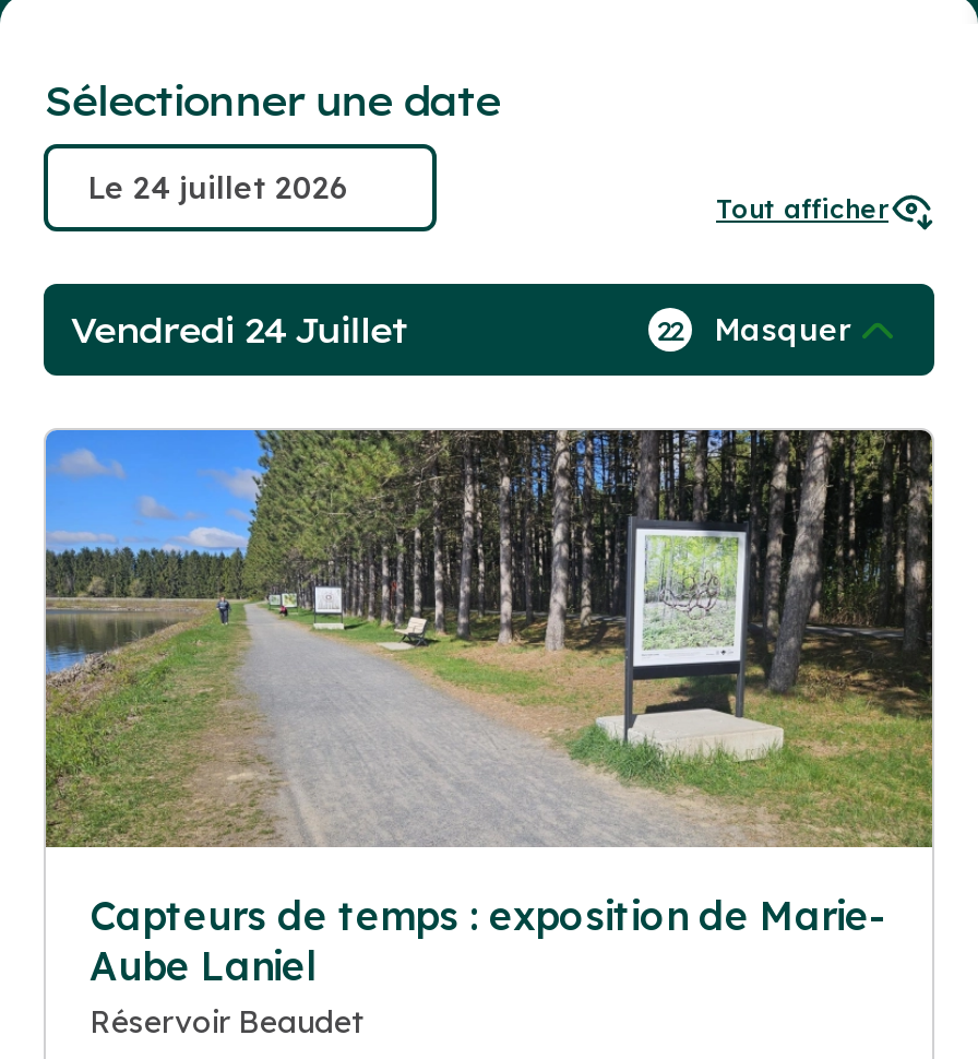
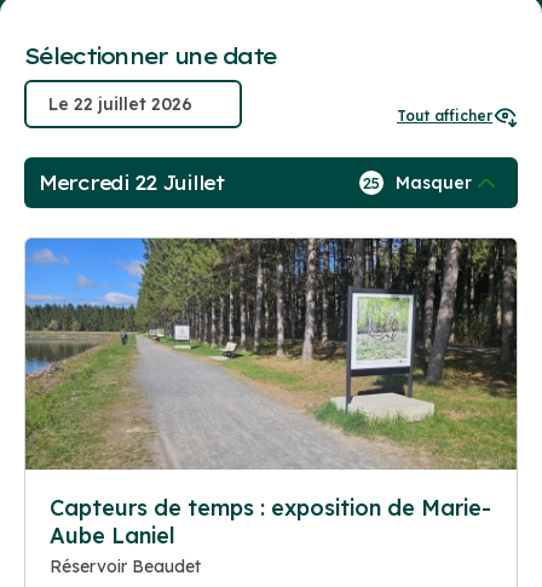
[70,308,408,352] Vendredi 24 Juillet -> [39,171,225,195] Mercredi 22 Juillet
[657,310,851,350] 22 Masquer -> [363,172,472,194] 25 Masquer

